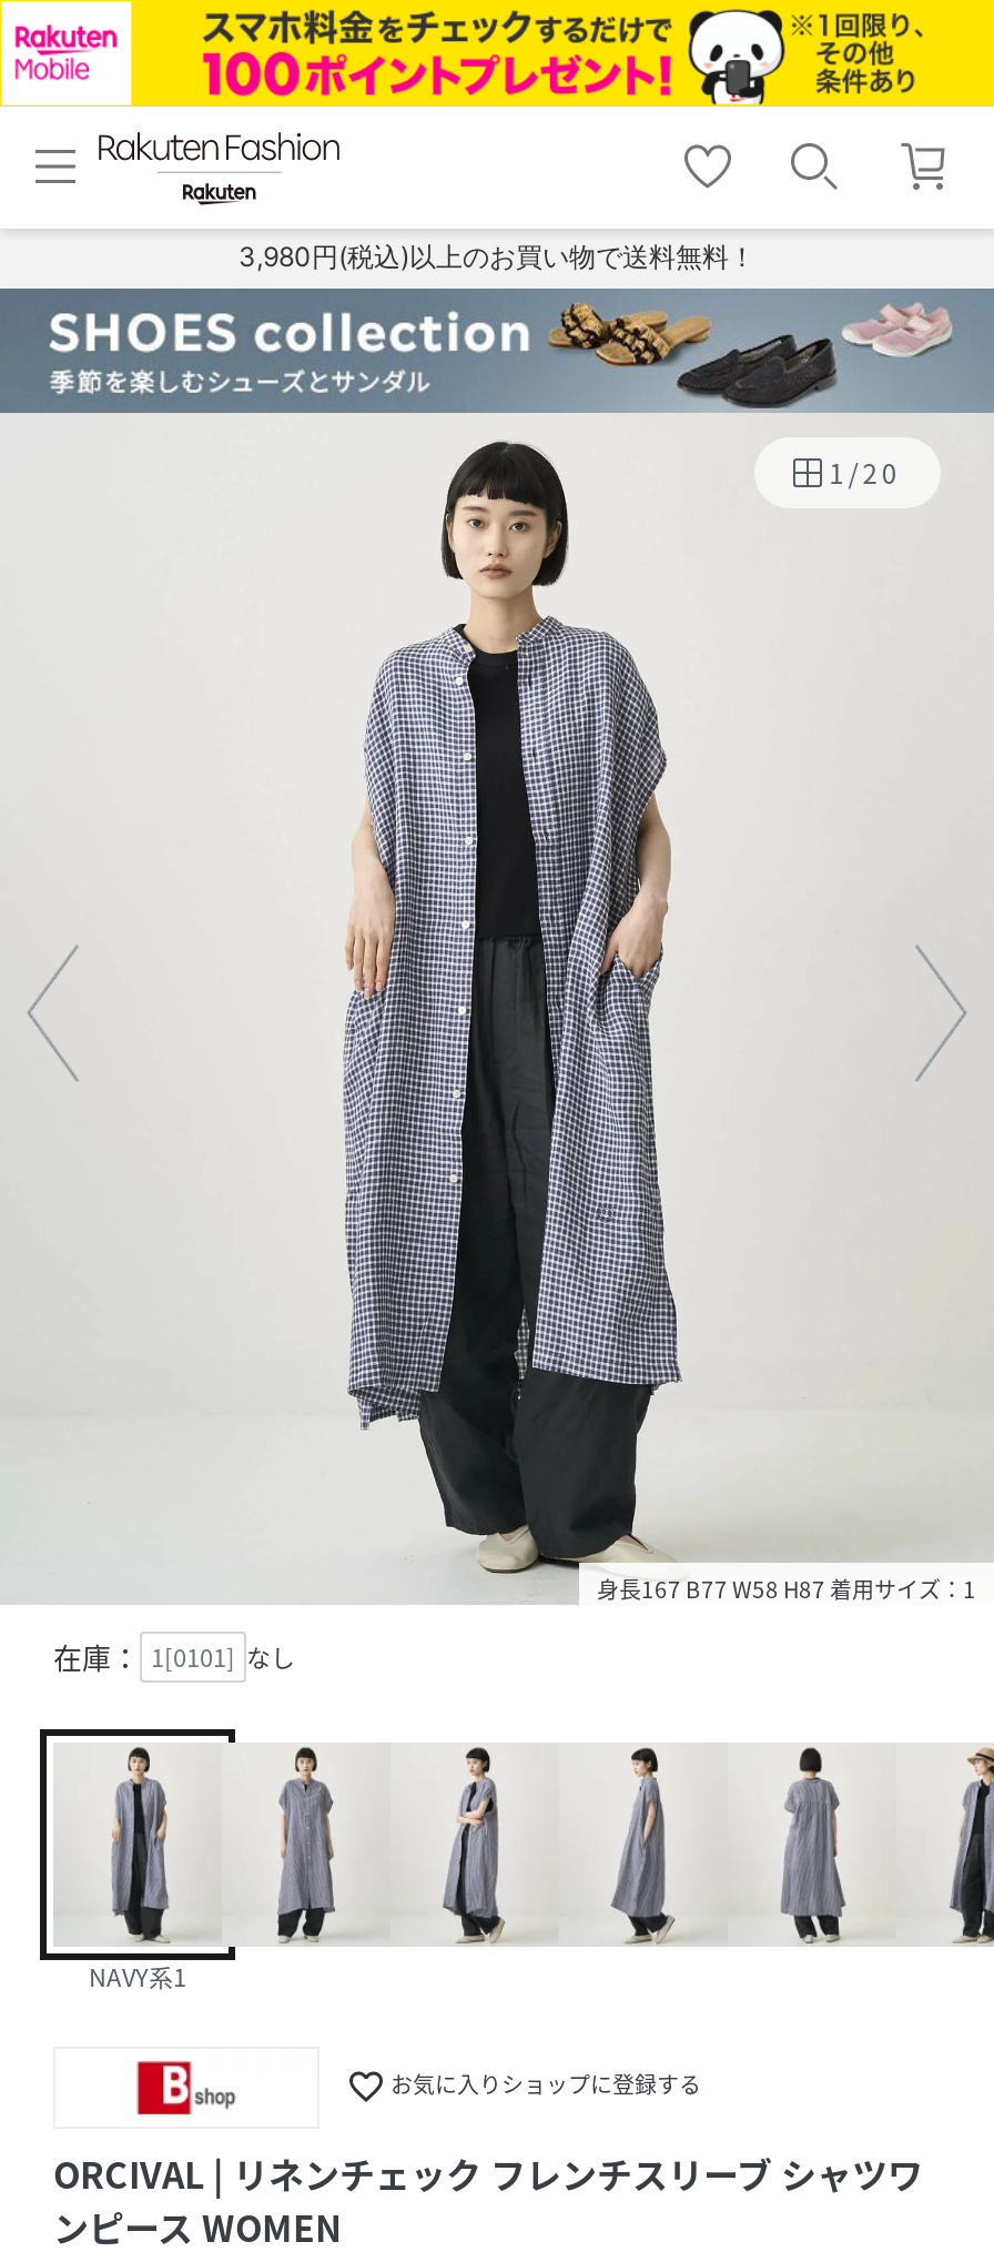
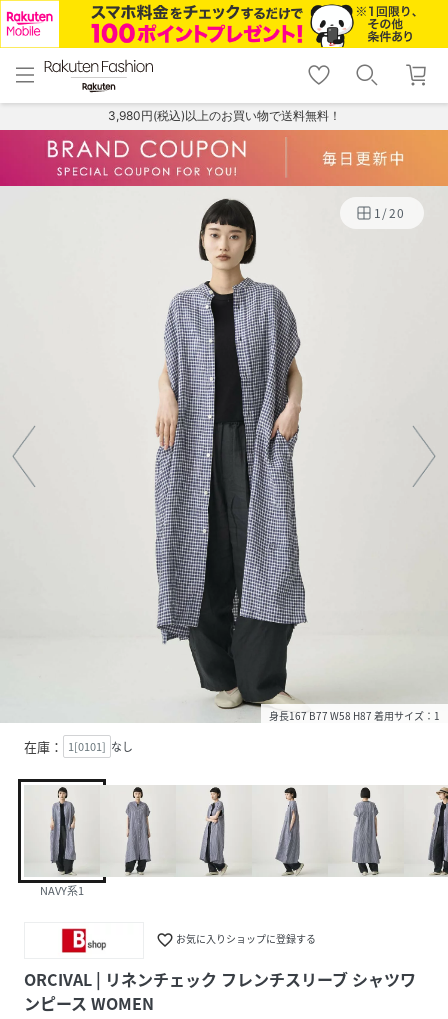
[7,286,987,413] [image] -> [3,129,445,186] [image]

